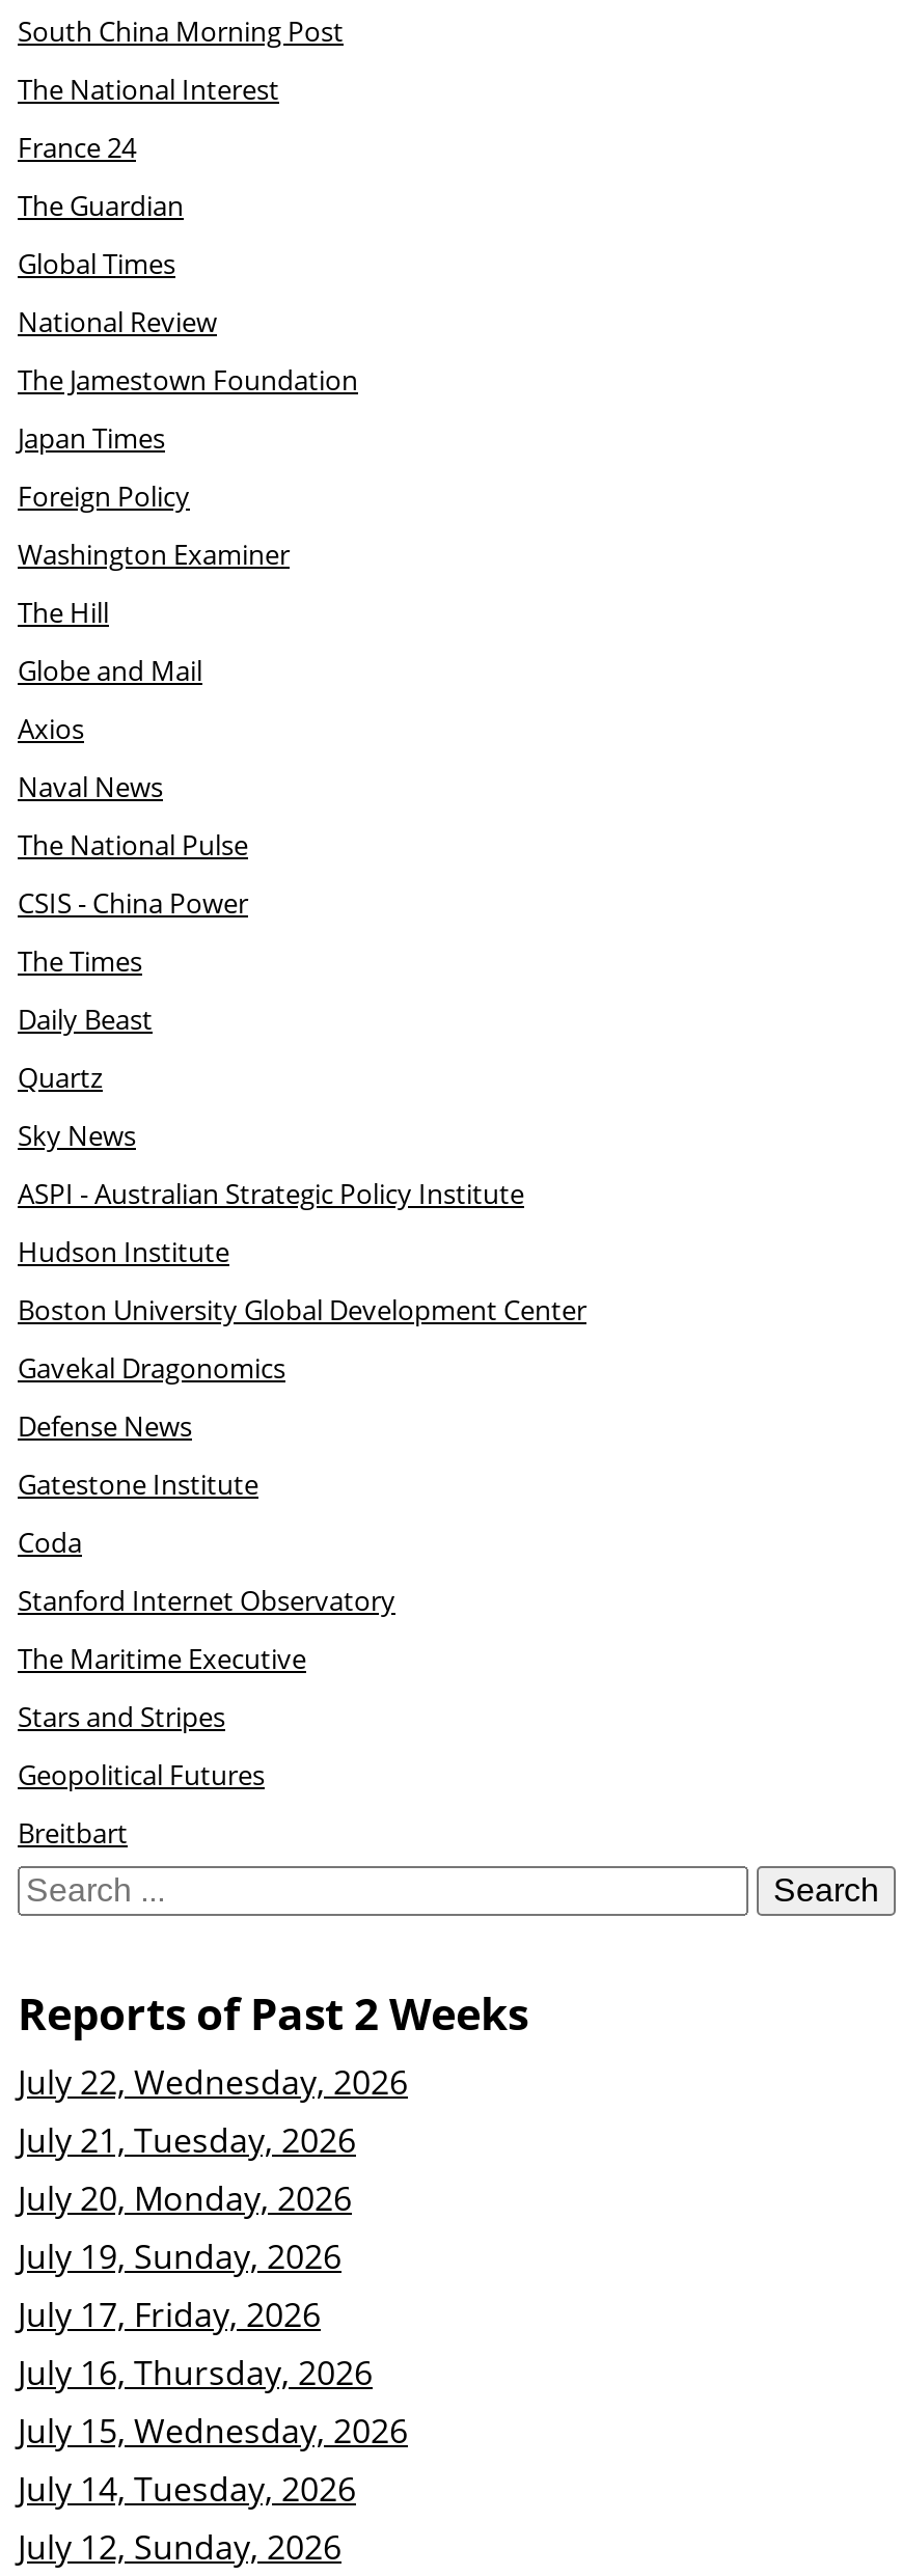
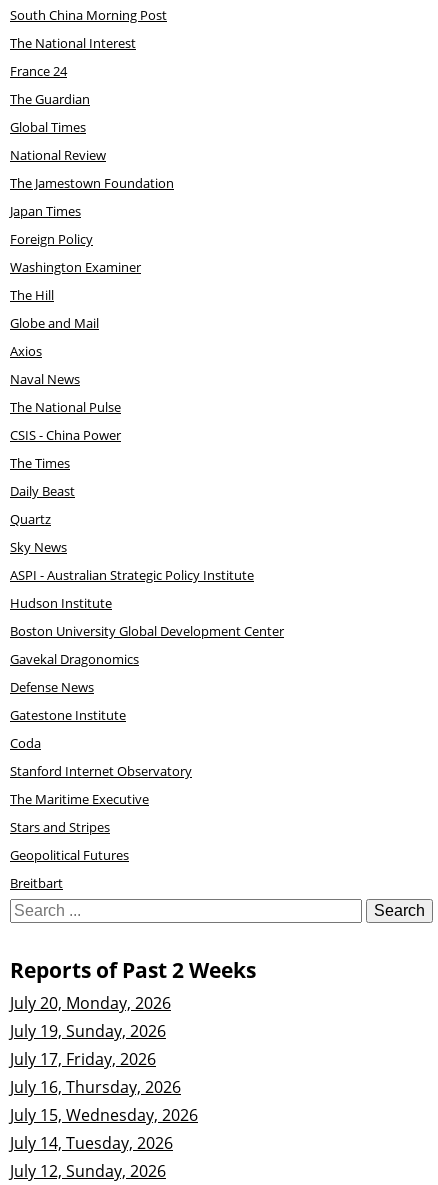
[18,2059,408,2163] July 22, Wednesday, 2026 | July 21, Tuesday, 2026 -> none

